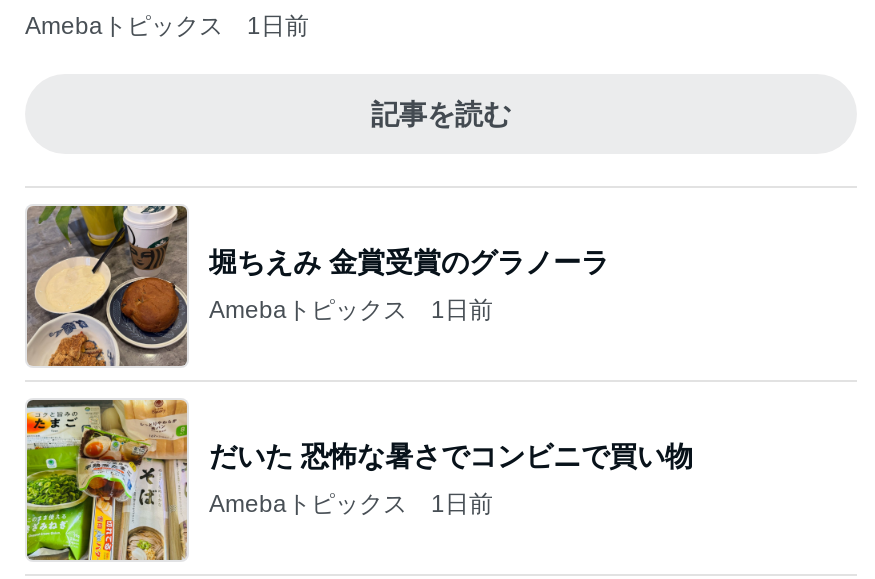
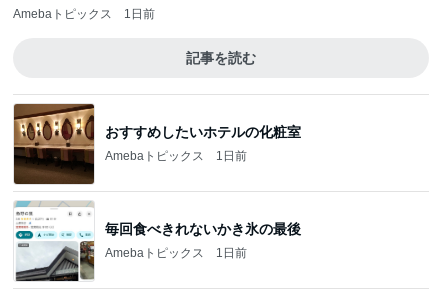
[25,206,609,368] [image] | 堀ちえみ 金賞受賞のグラノーラ -> [14,103,301,185] [image] | おすすめしたいホテルの化粧室
[25,398,693,562] [image] | だいた 恐怖な暑さでコンビニで買い物 -> [14,200,301,282] [image] | 毎回食べきれないかき氷の最後

